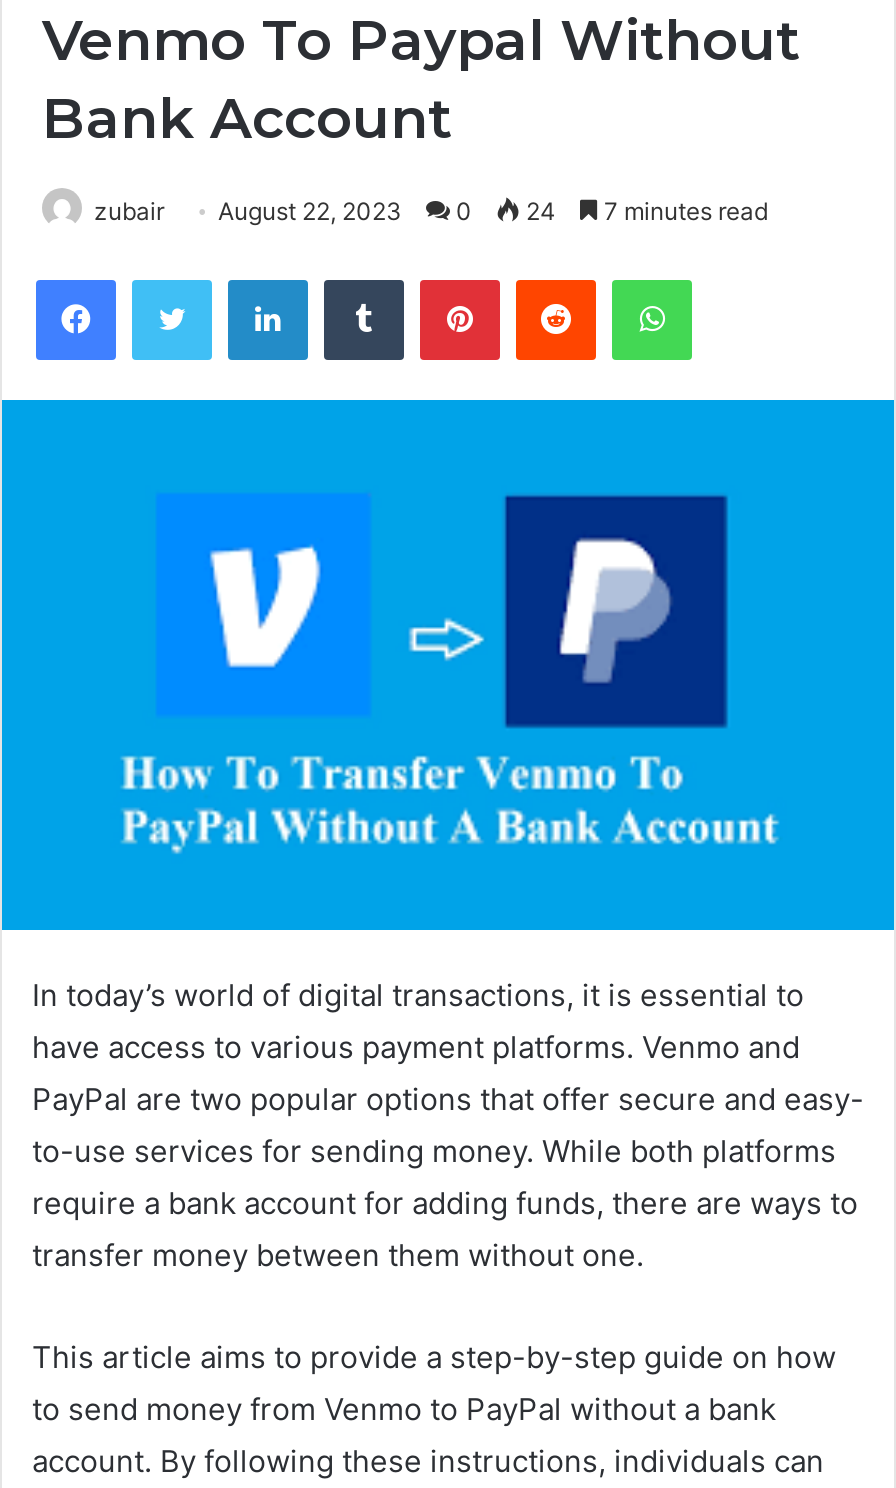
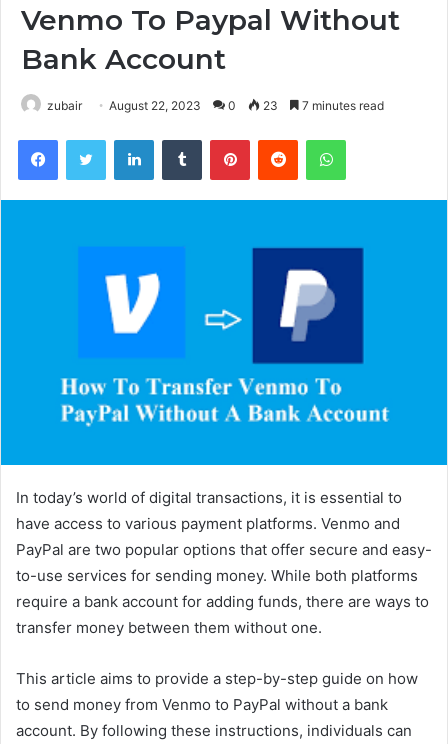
[94,196,768,226] zubair August 22, 2023 0 24 7 minutes read -> [47,98,384,113] zubair August 22, 2023 0 23 7 minutes read

